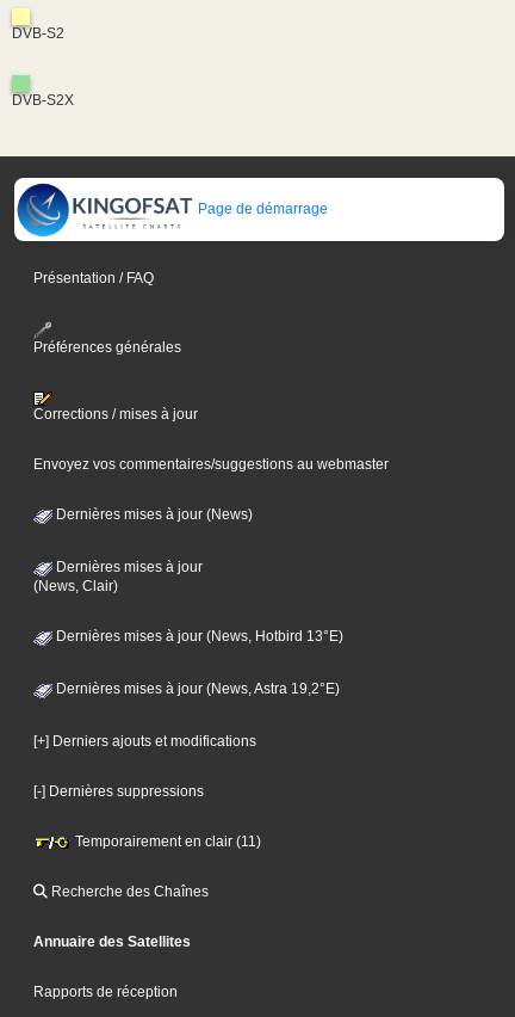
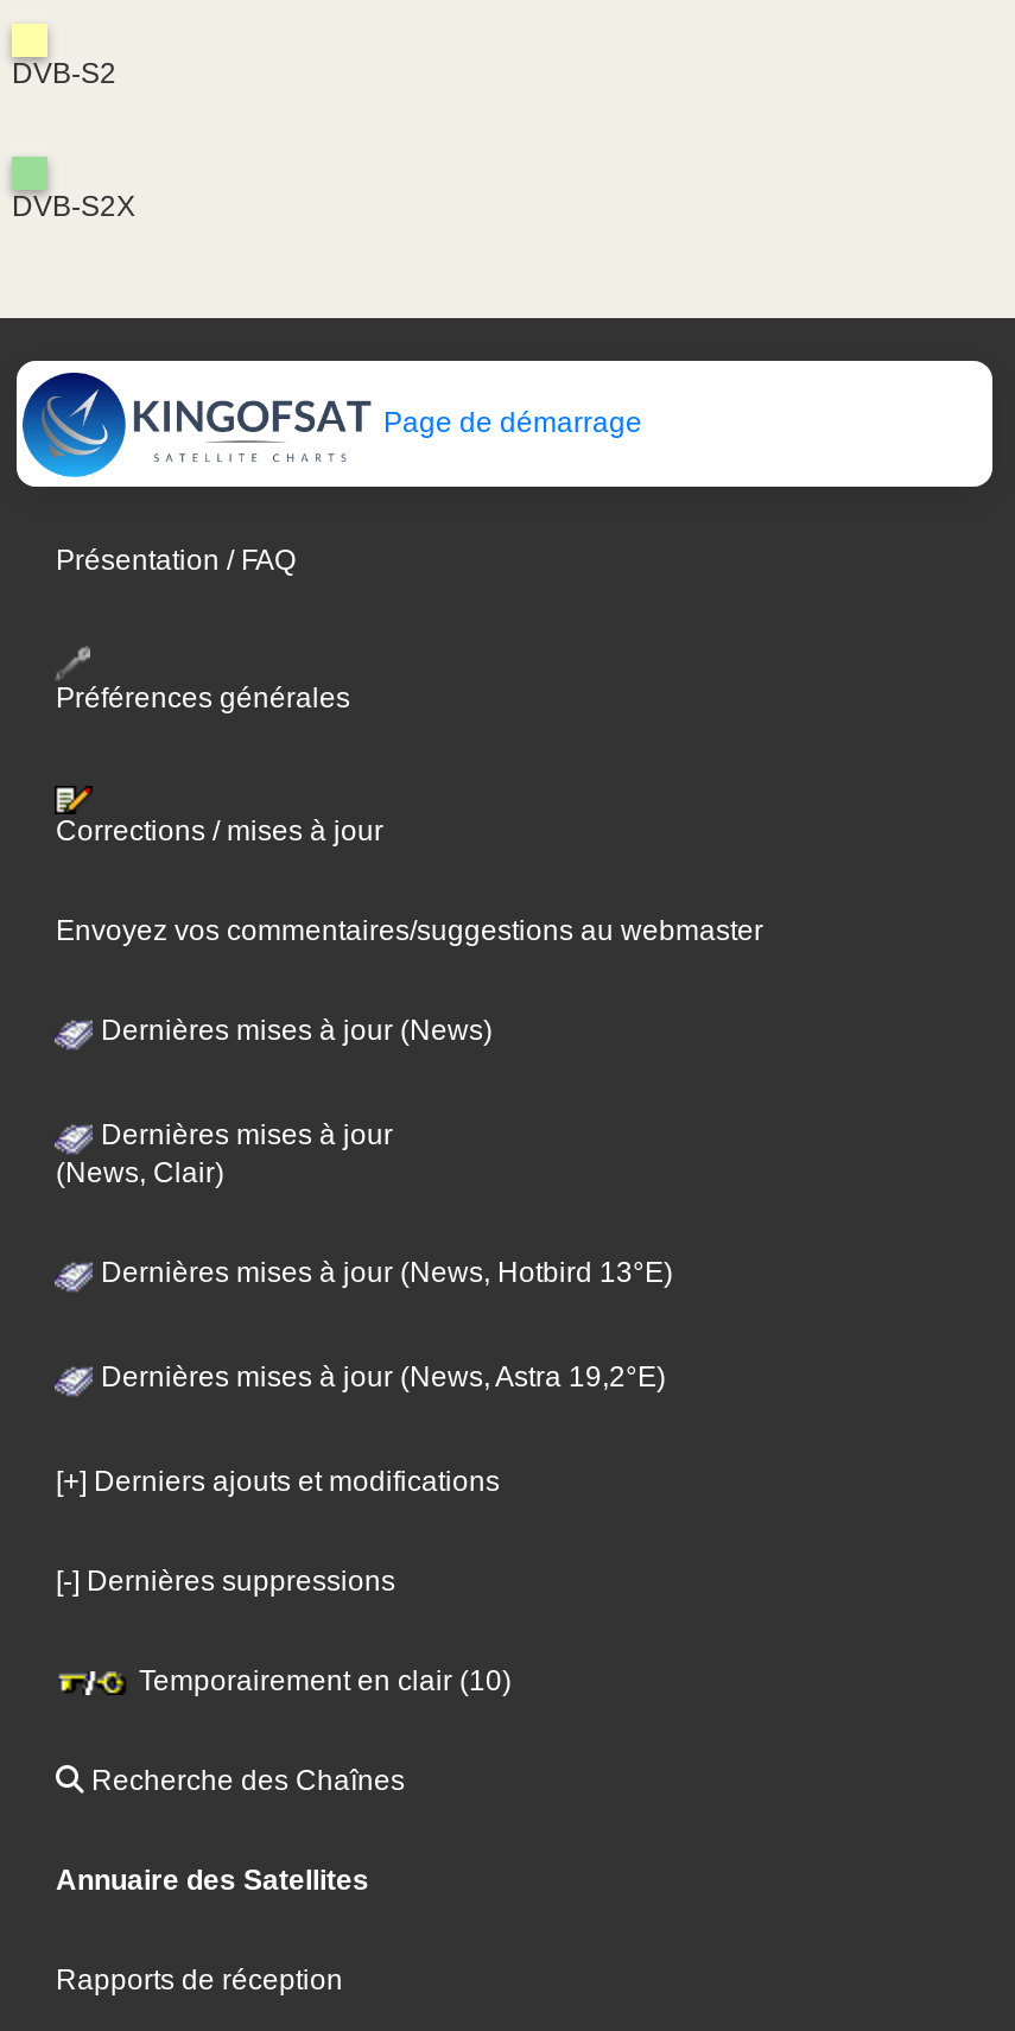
[72,833,262,850] Temporairement en clair (11) -> [132,1663,511,1697] Temporairement en clair (10)

